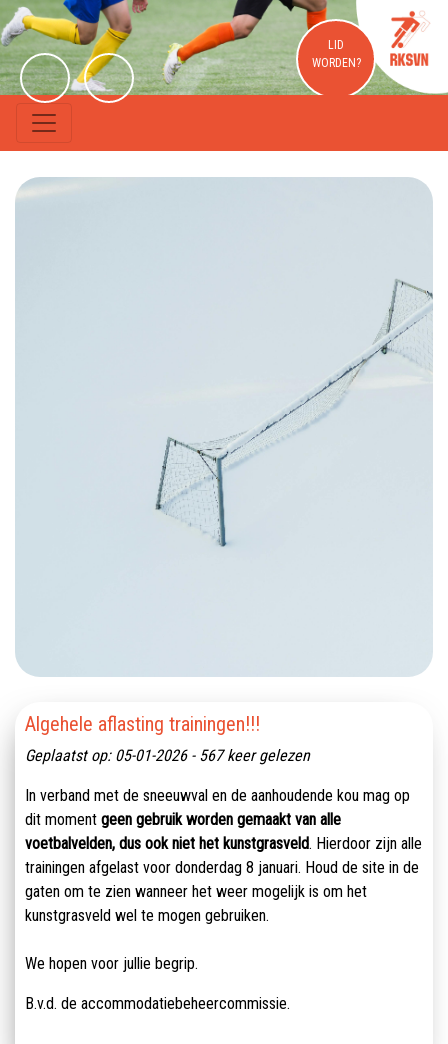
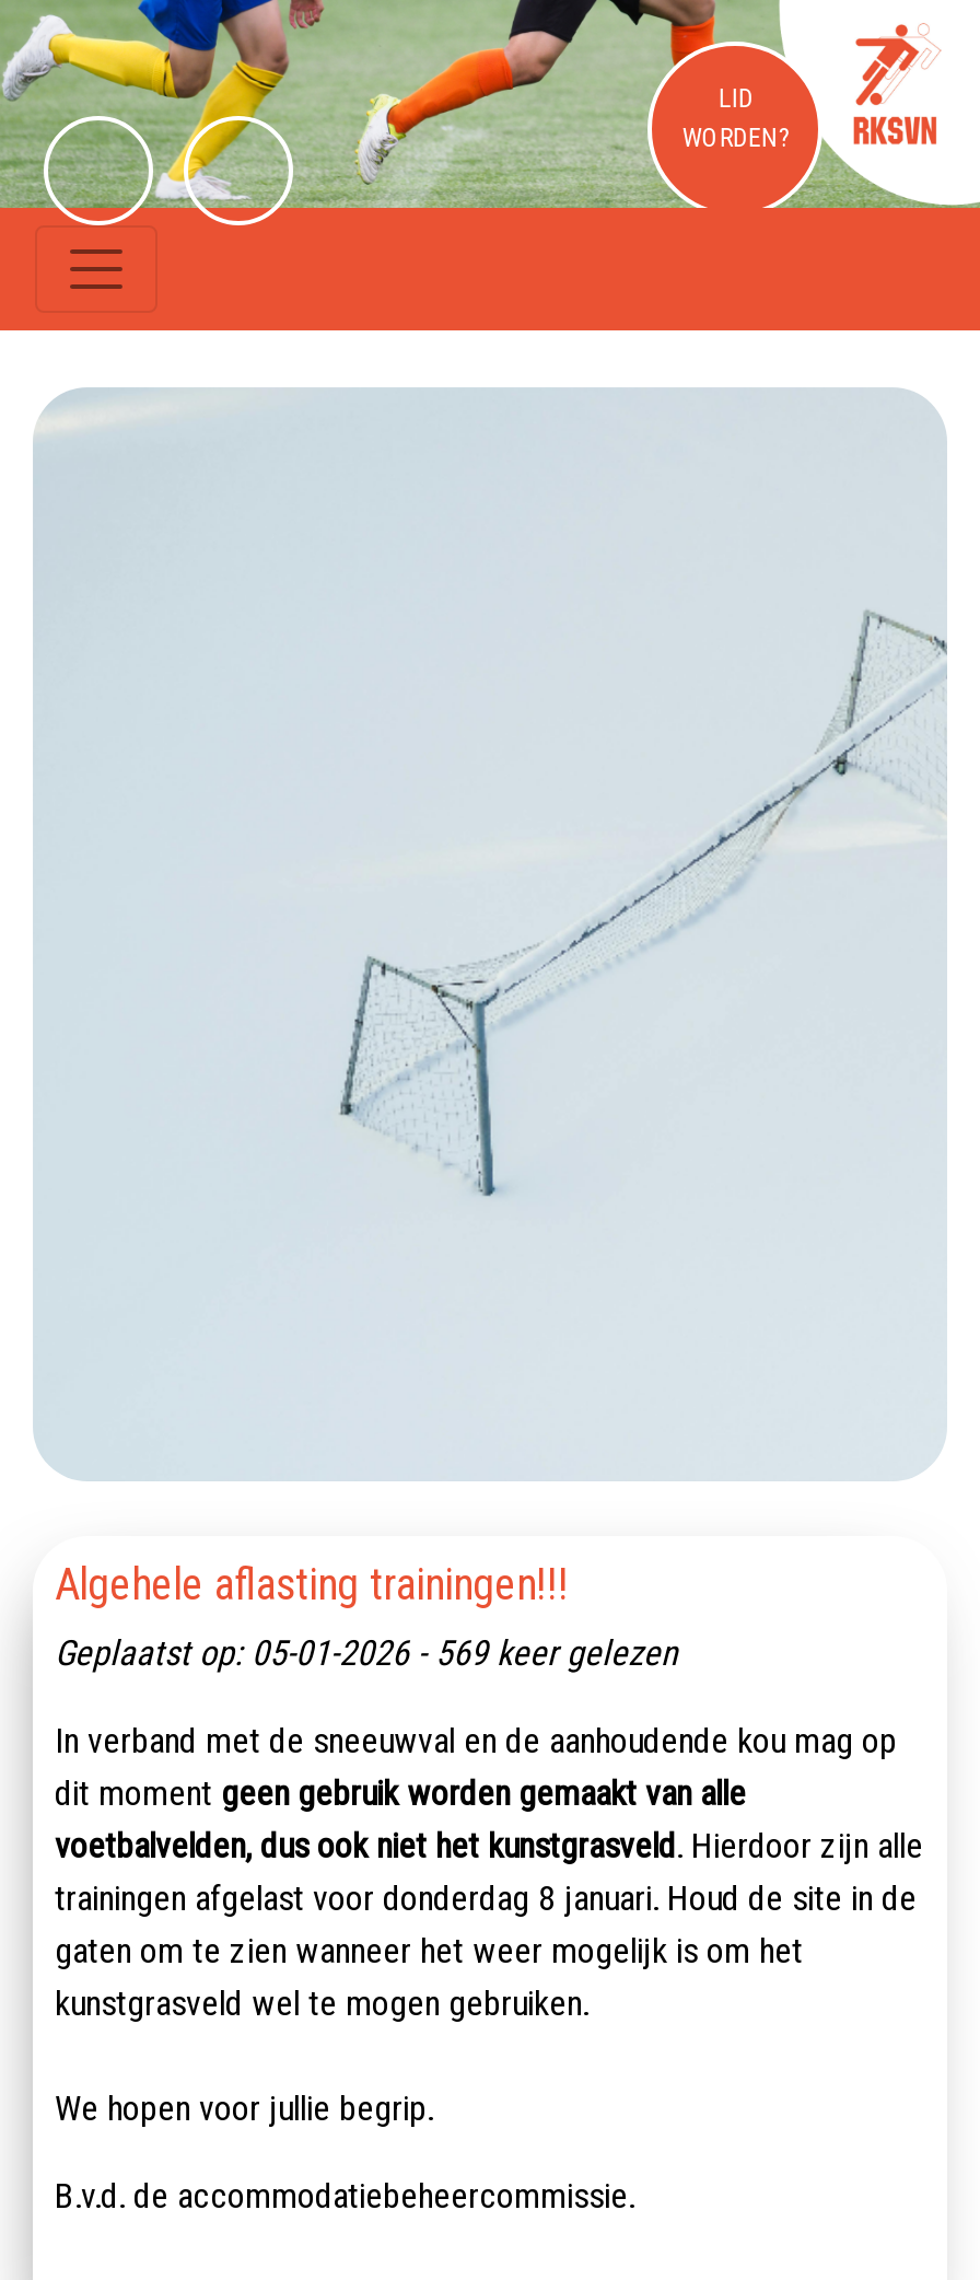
[25,745,310,764] Geplaatst op: 05-01-2026 - 567 keer gelezen -> [55,1631,678,1673] Geplaatst op: 05-01-2026 - 569 keer gelezen

